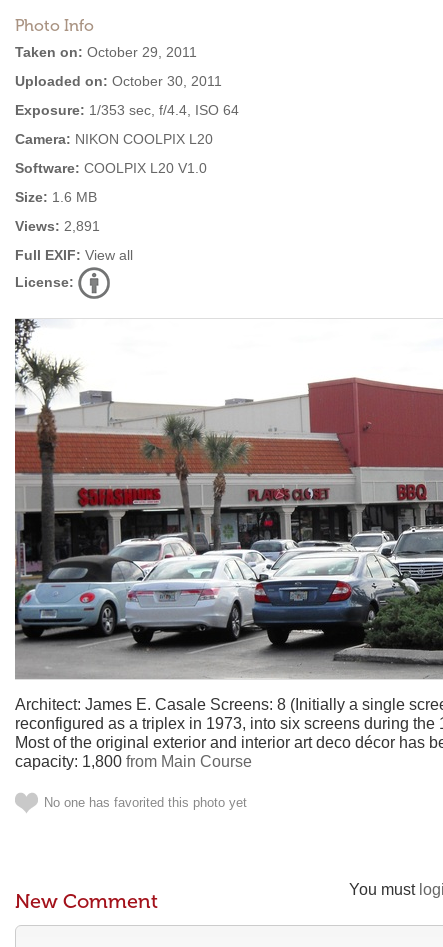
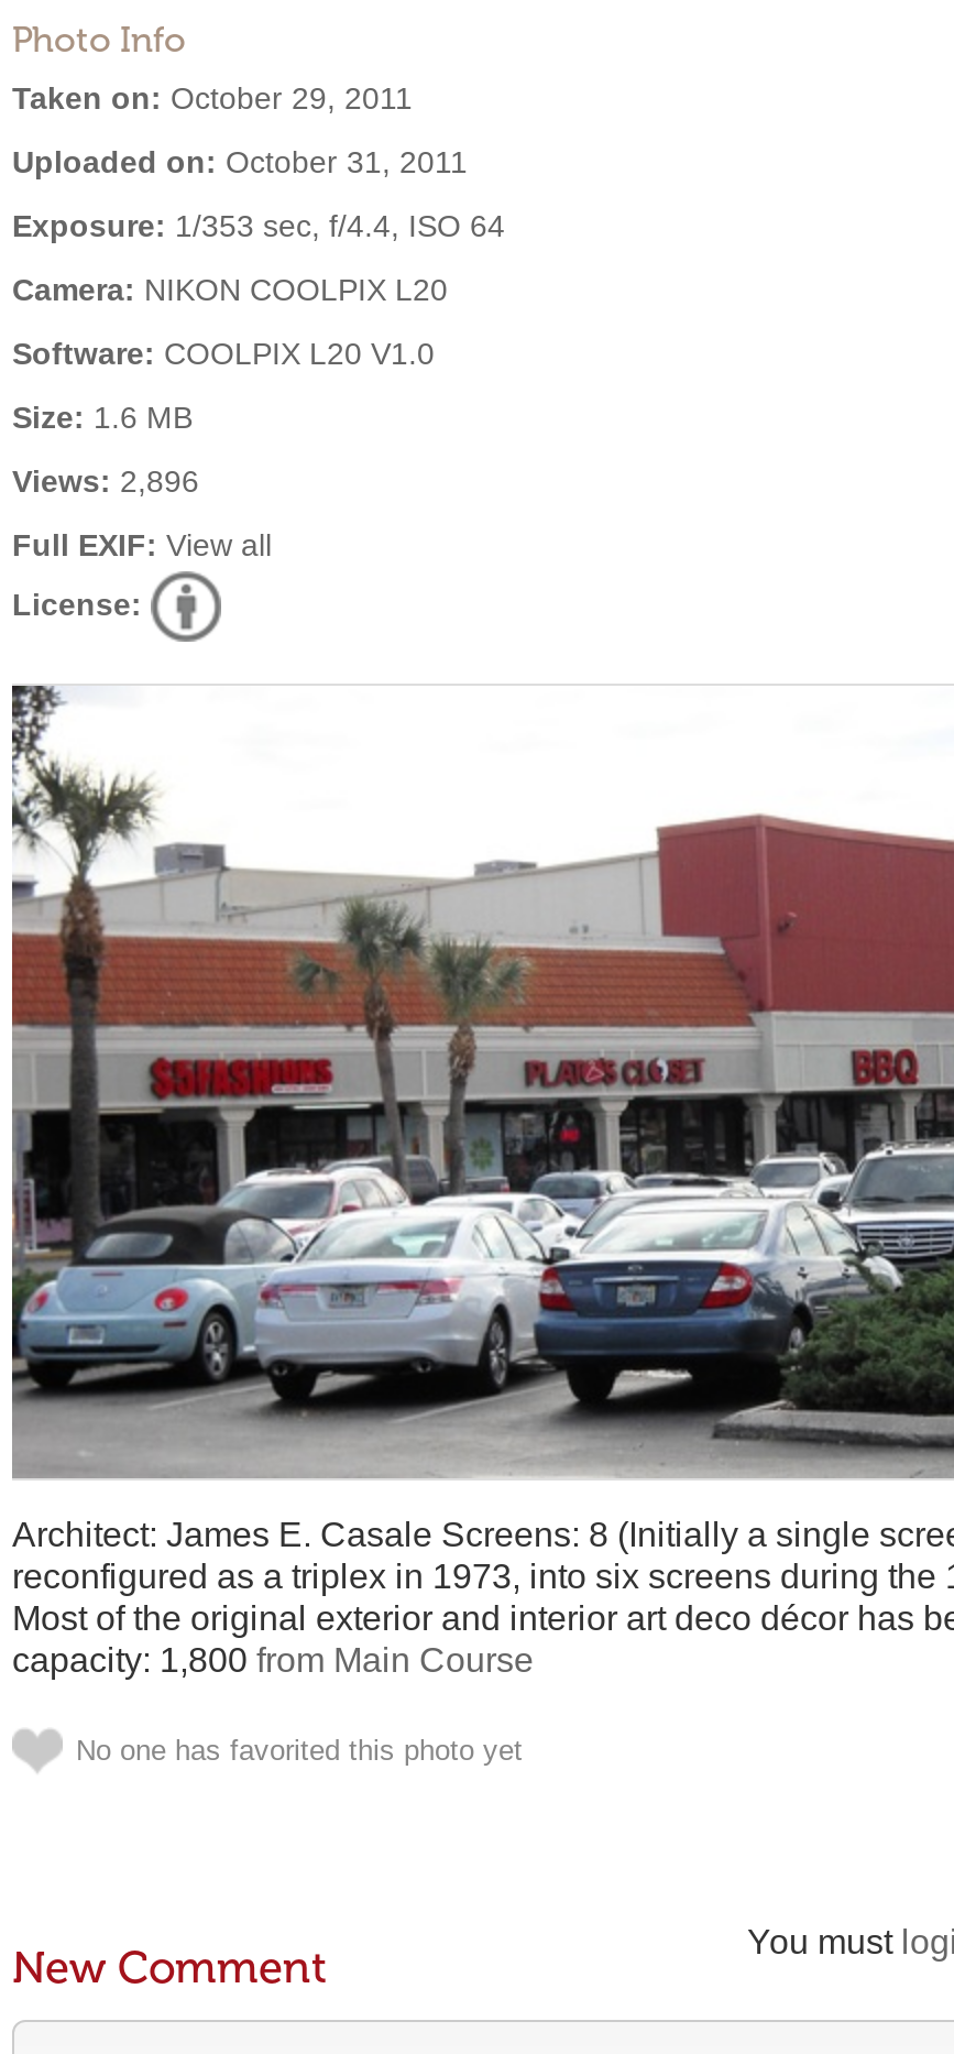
[15,73,222,89] Uploaded on: October 30, 2011 -> [12,144,468,179] Uploaded on: October 31, 2011
[15,218,100,234] Views: 2,891 -> [12,463,199,499] Views: 2,896

